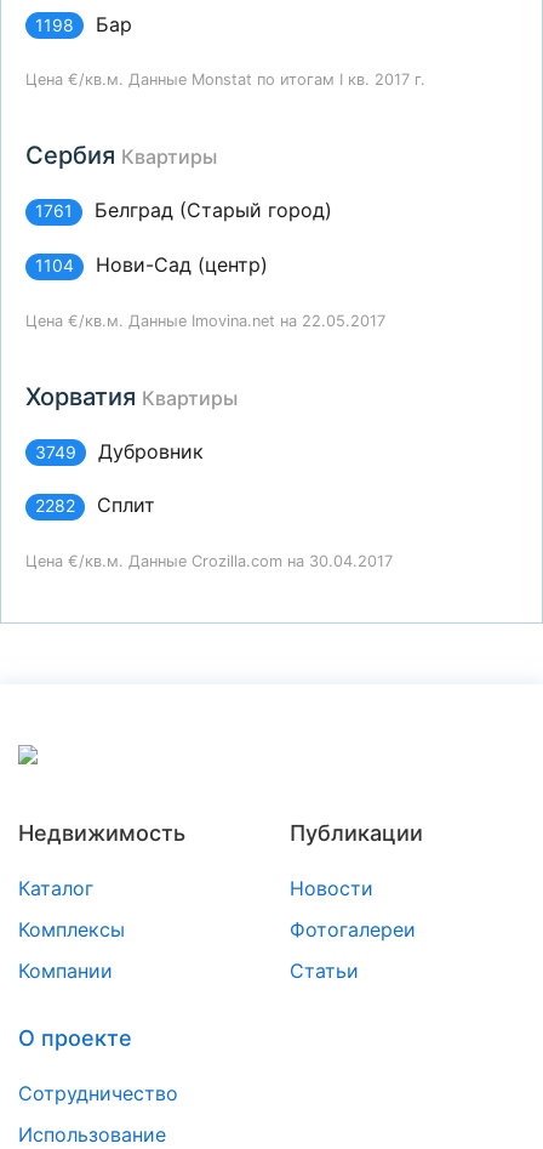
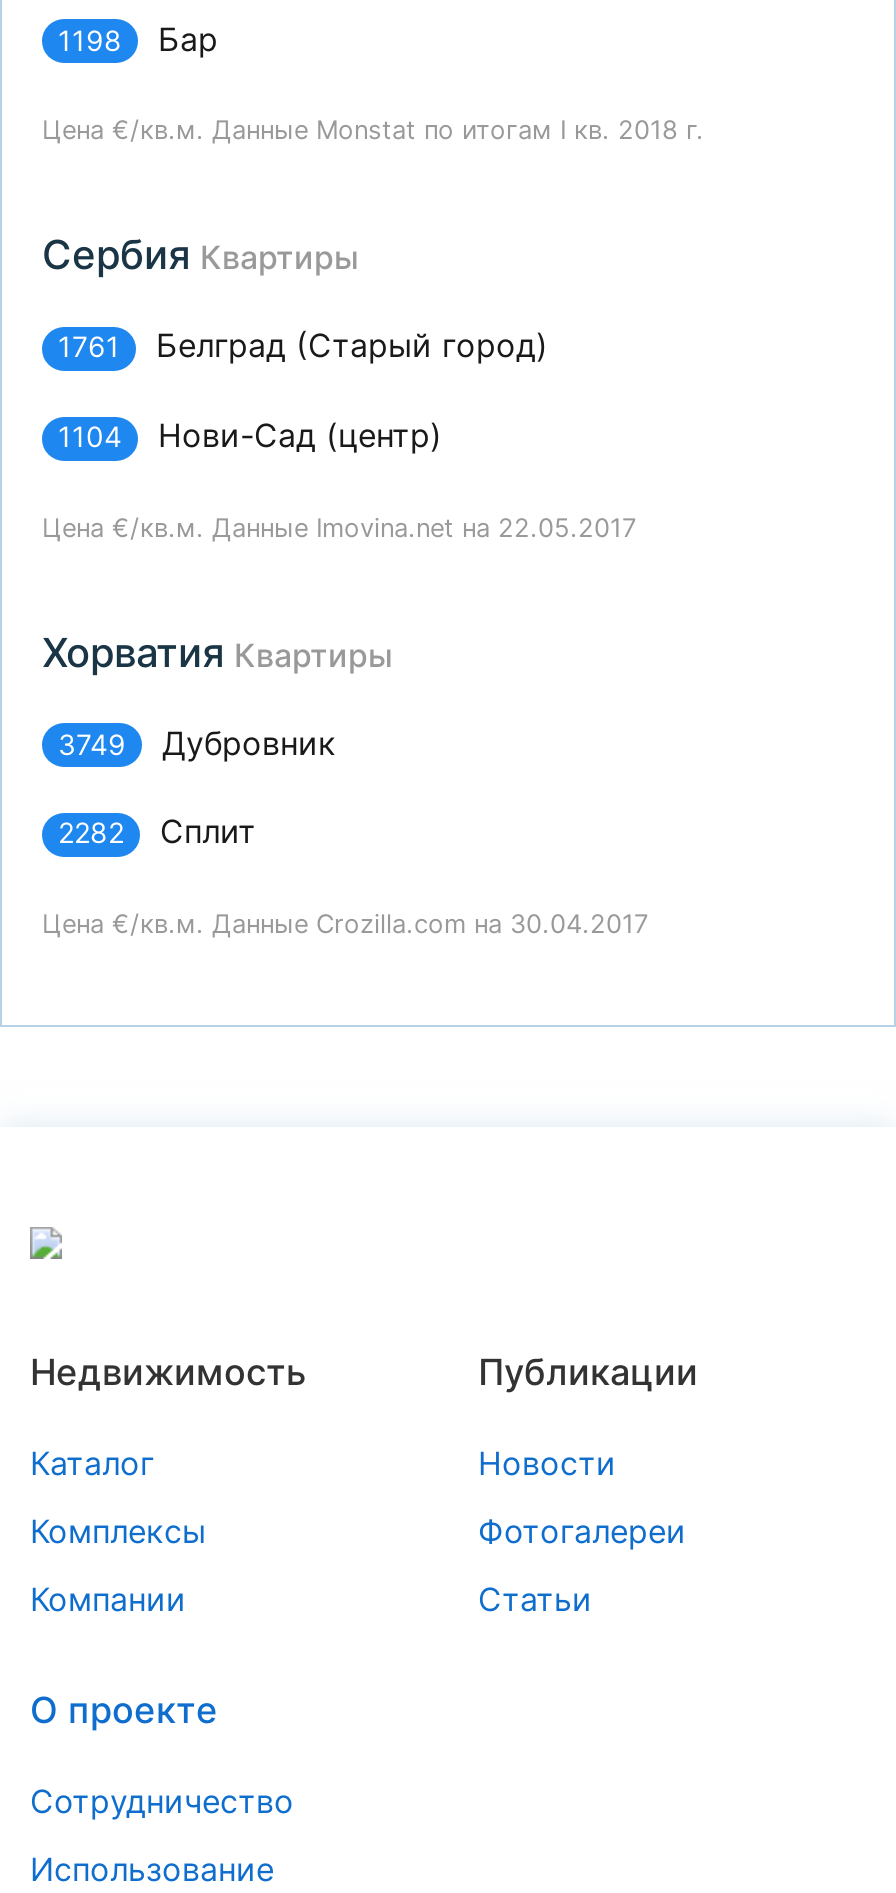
[25,71,425,89] Цена €/кв.м. Данные Monstat по итогам I кв. 2017 г. -> [42,115,704,145] Цена €/кв.м. Данные Monstat по итогам I кв. 2018 г.

